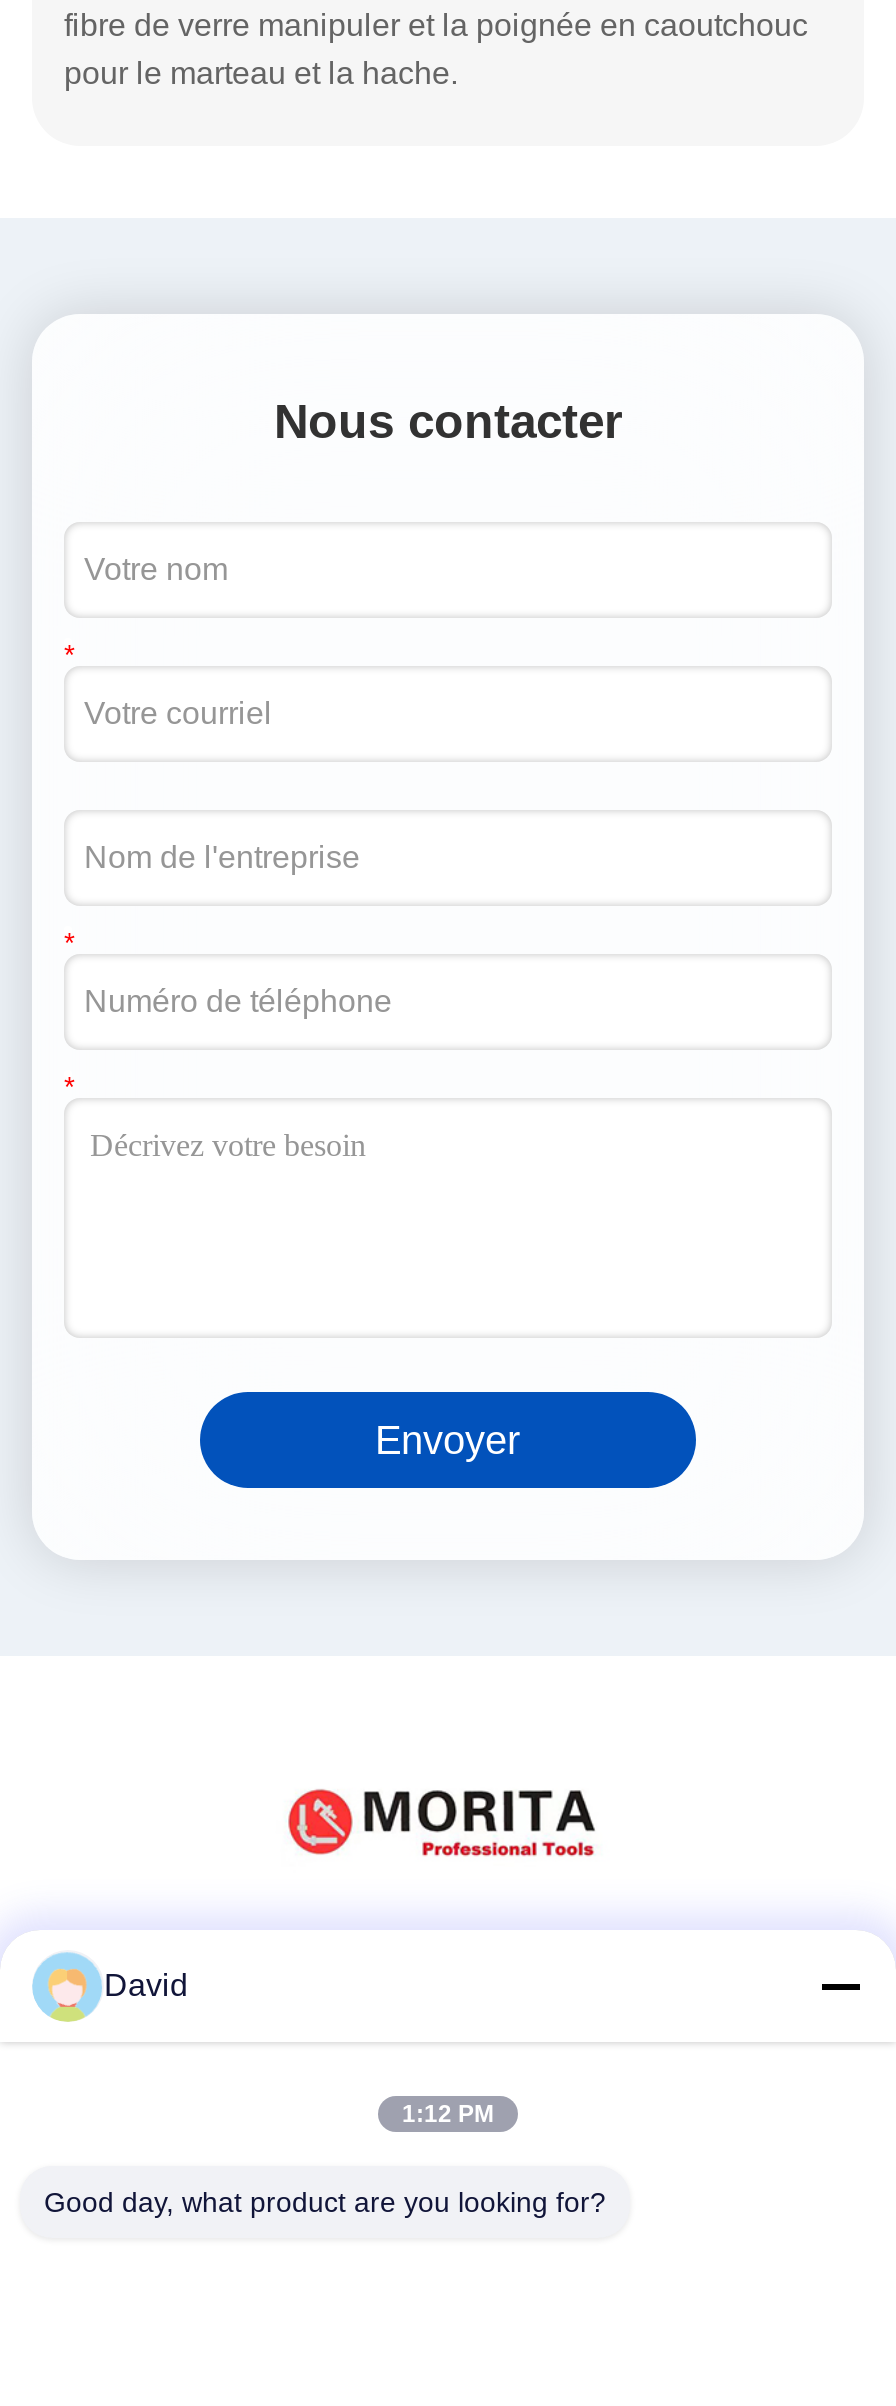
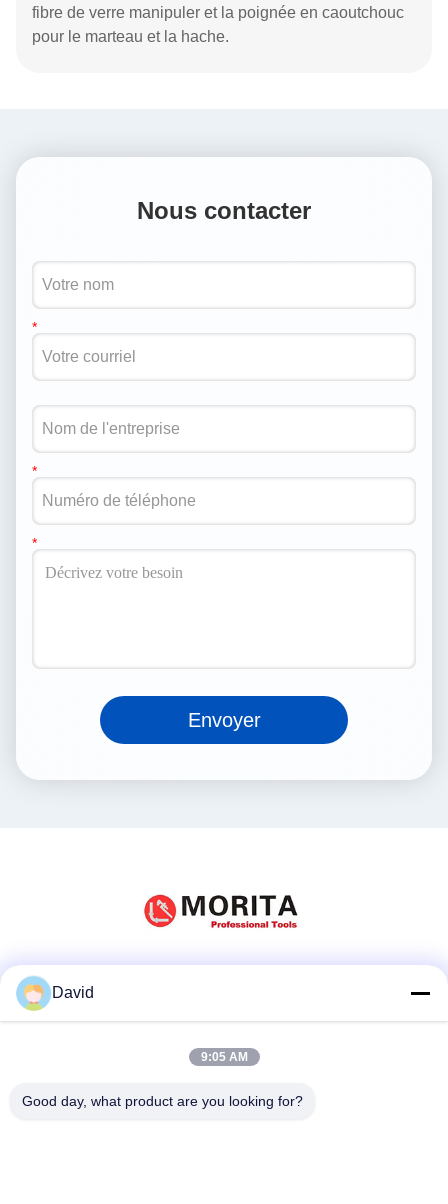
[402,2100,494,2128] 1:12 PM -> [200,1050,247,1064] 9:05 AM

